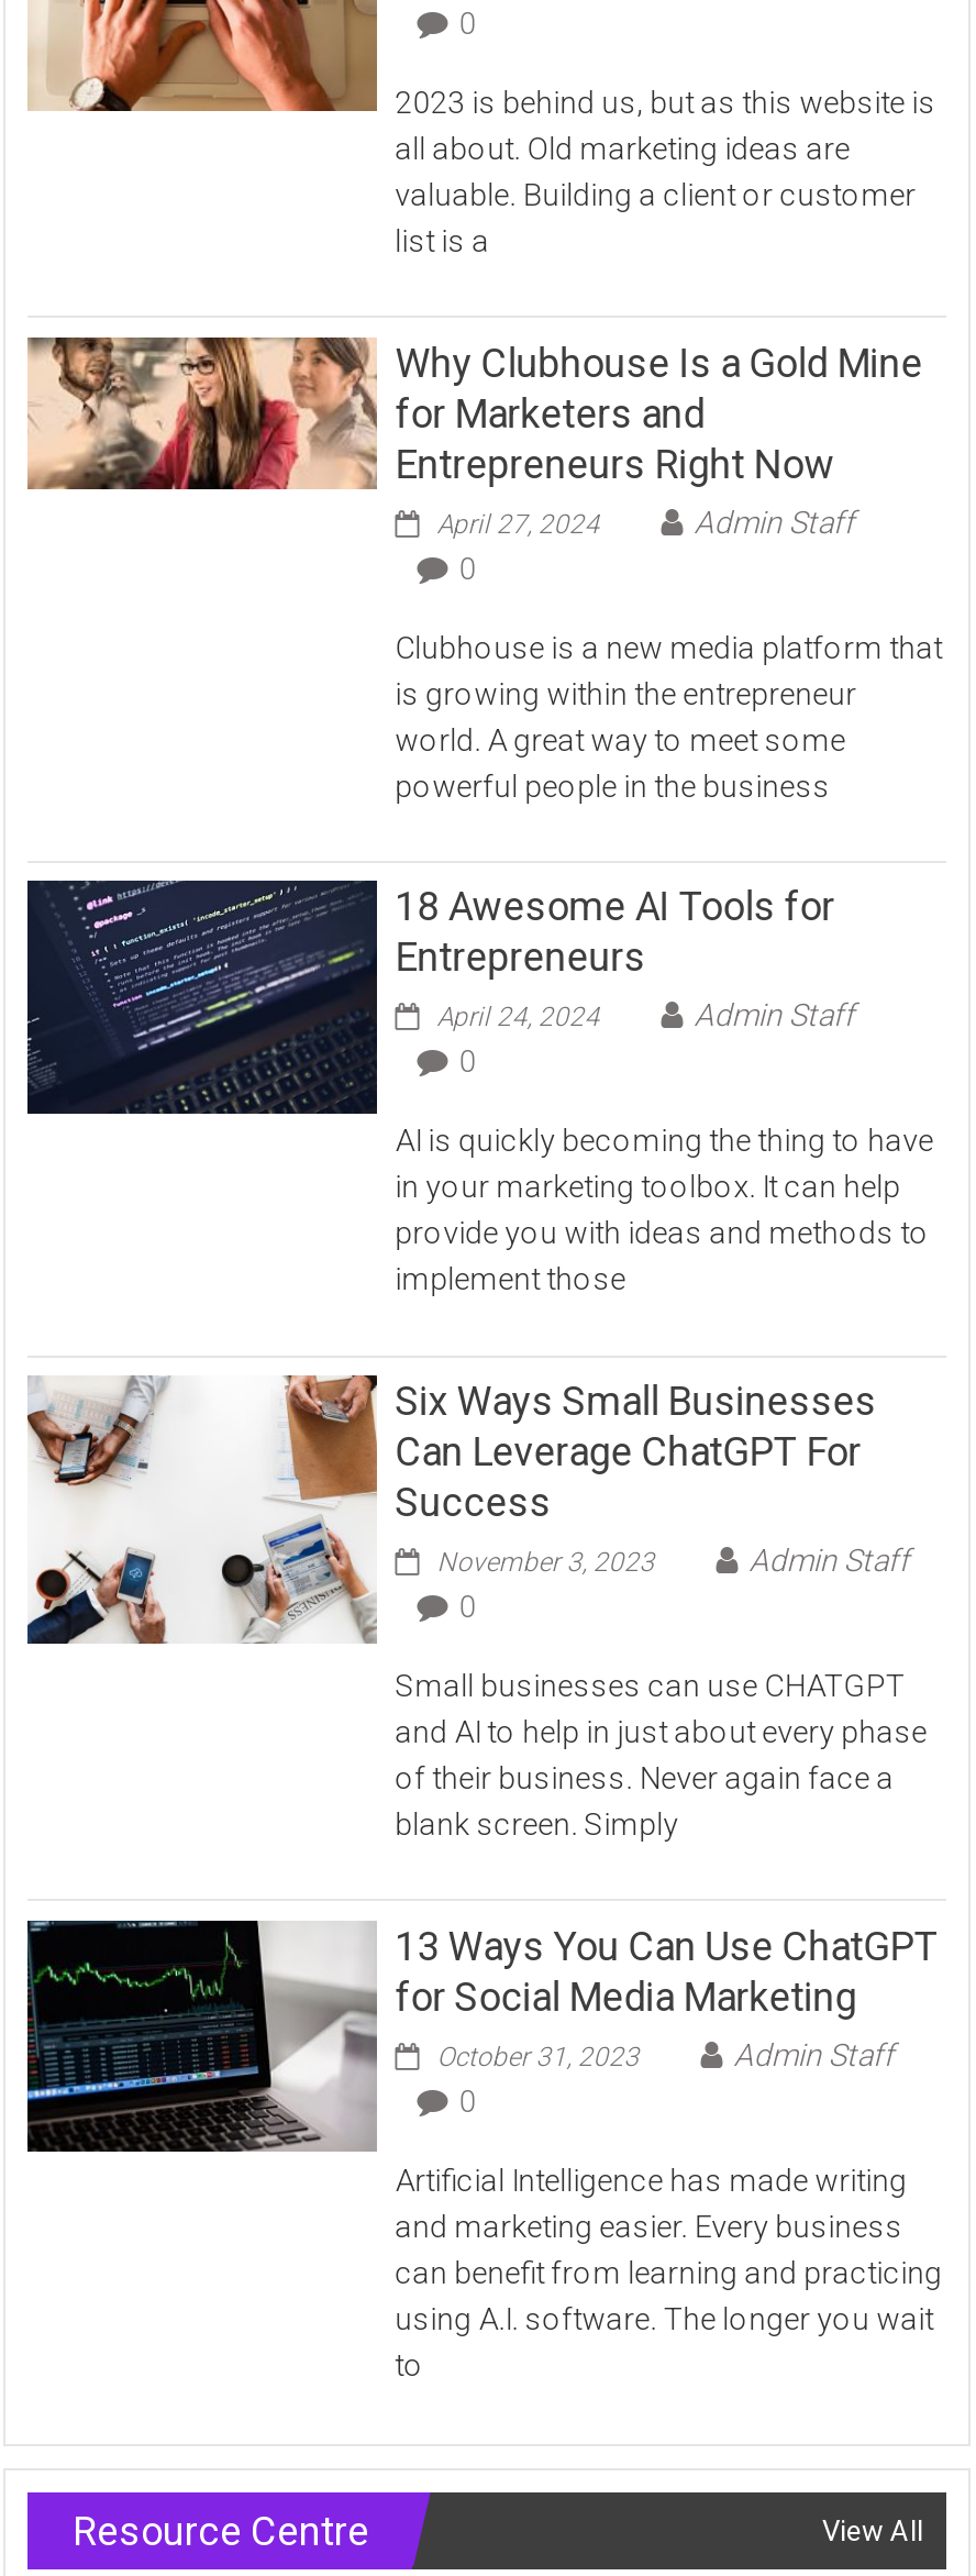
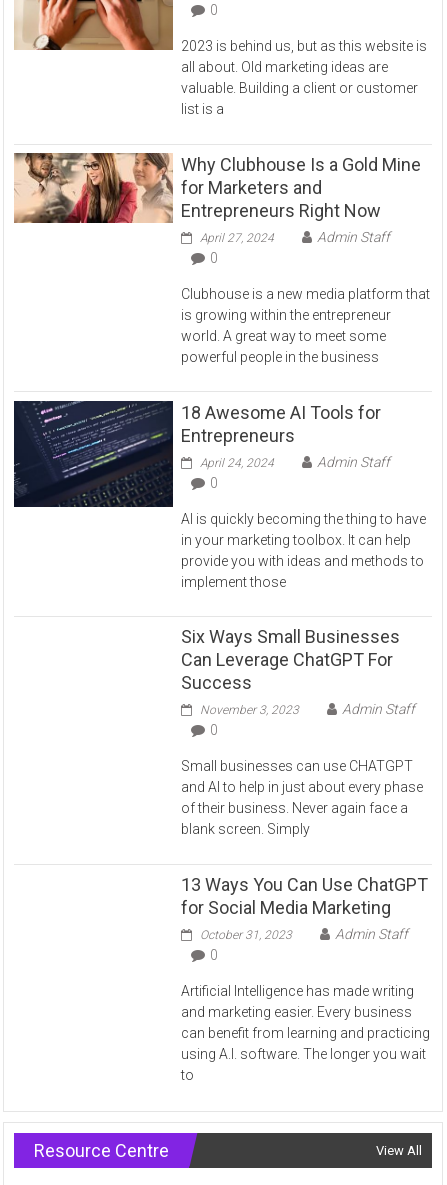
[25,1374,173,1506] [image] -> none
[219,1372,379,1645] [image] -> none
[25,1546,168,1647] [image] -> none
[25,1917,379,2155] [image] -> none

